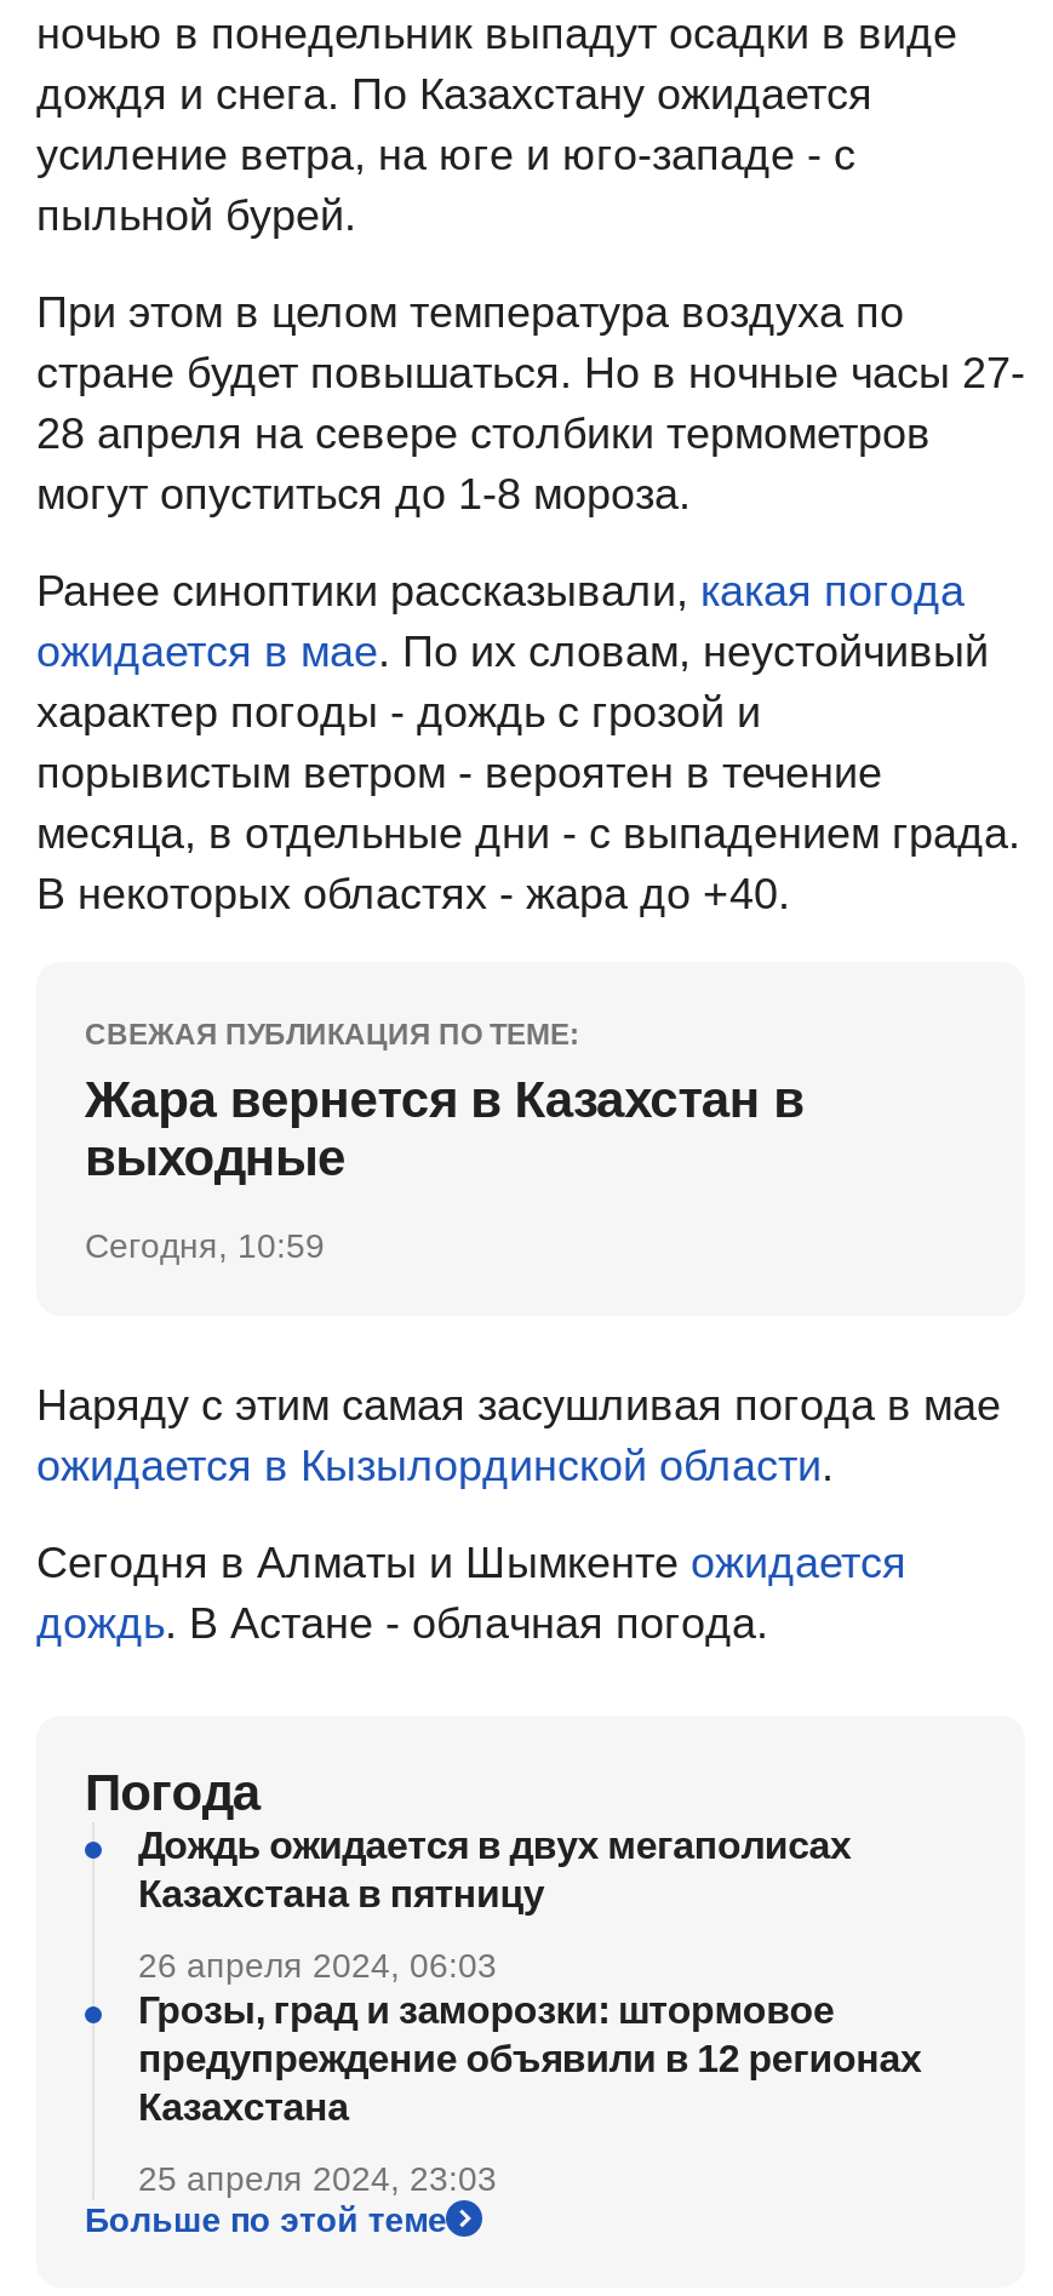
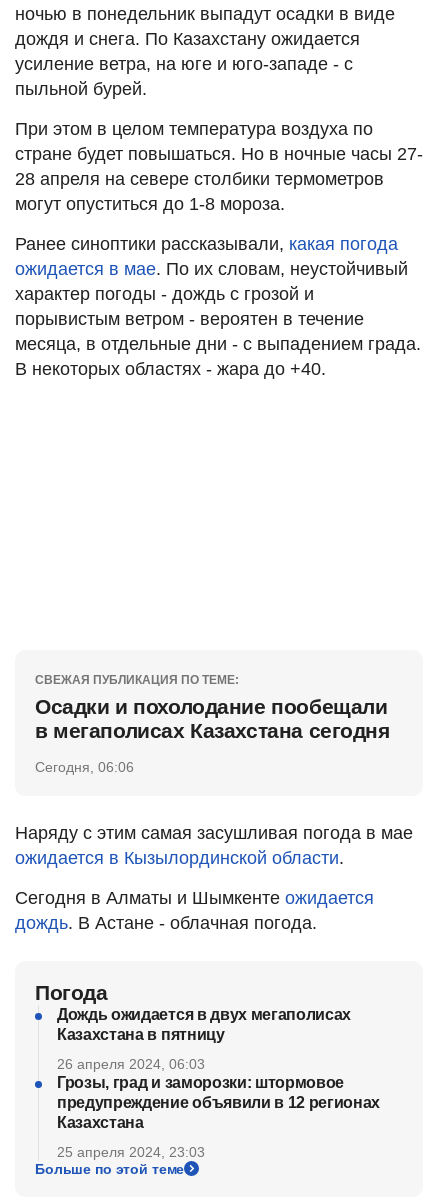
[85,1070,804,1184] Жара вернется в Казахстан в | выходные -> [35,694,390,741] Осадки и похолодание пообещали | в мегаполисах Казахстана сегодня
[85,1225,325,1264] Сегодня, 10:59 -> [35,758,134,774] Сегодня, 06:06

